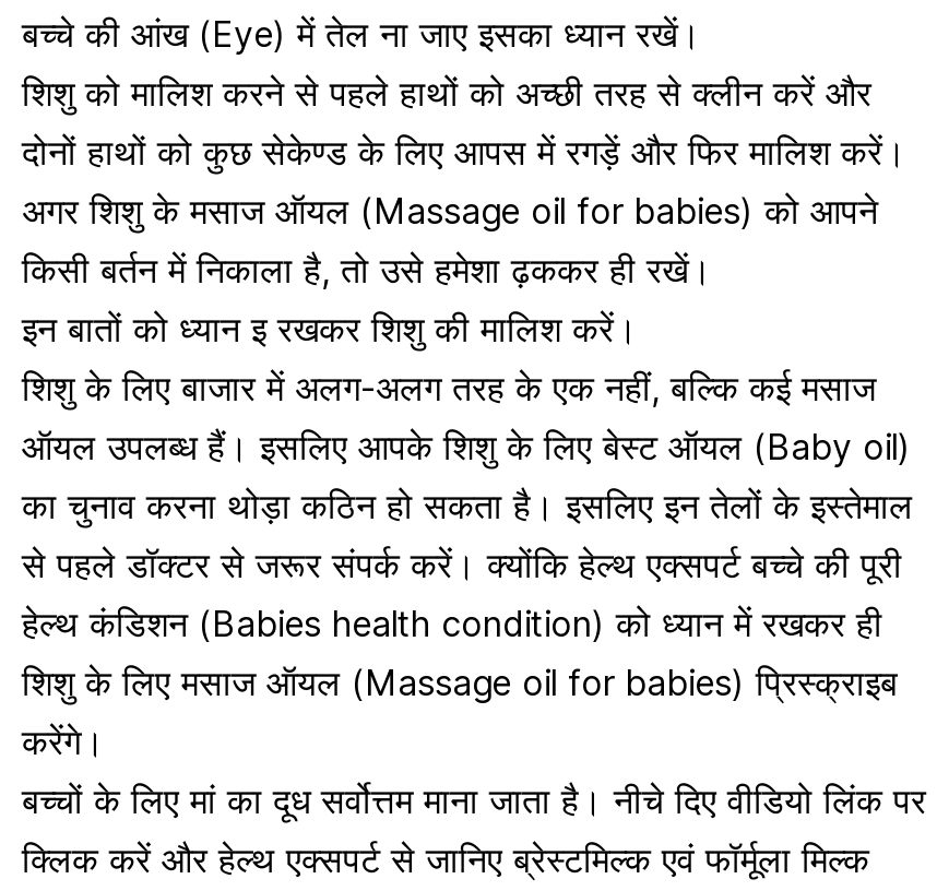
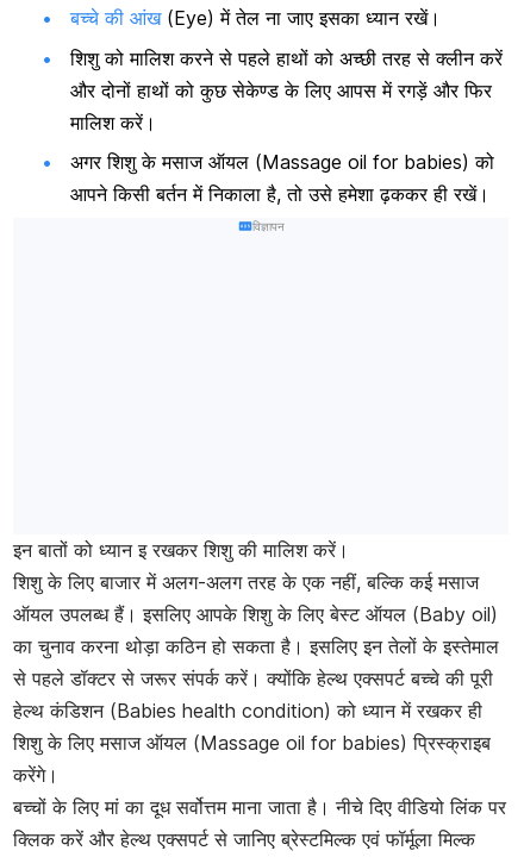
[22,70,906,291] शिशु को मालिश करने से पहले हाथों को अच्छी तरह से क्लीन करें और | दोनों हाथों को कुछ सेकेण्ड के लिए आपस में रगड़ें और फिर मालिश करें। | अगर शिशु के मसाज ऑयल (Massage oil for babies) को आपने | किसी बर्तन में निकाला है, तो उसे हमेशा ढ़ककर ही रखें। -> [70,46,503,234] शिशु को मालिश करने से पहले हाथों को अच्छी तरह से क्लीन करें | और दोनों हाथों को कुछ सेकेण्ड के लिए आपस में रगड़ें और फिर | मालिश करें। | अगर शिशु के मसाज ऑयल (Massage oil for babies) को | आपने किसी बर्तन में निकाला है, तो उसे हमेशा ढ़ककर ही रखें। | विज्ञापन

